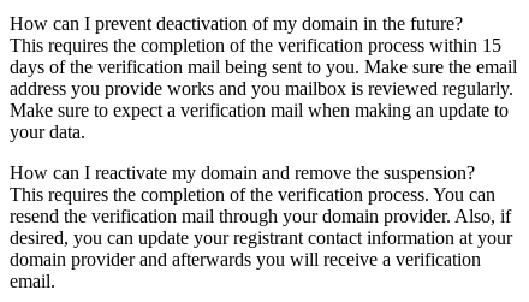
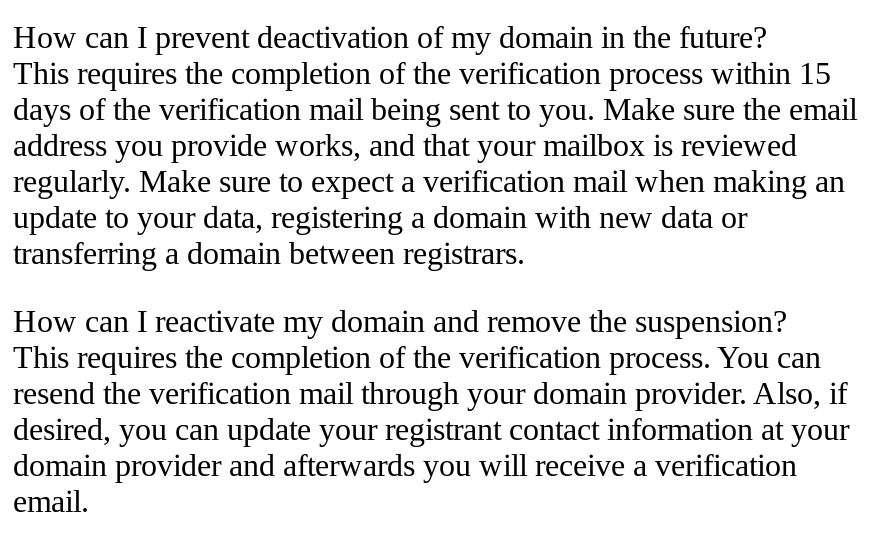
[10,79,513,142] address you provide works and you mailbox is reviewed regularly. | Make sure to expect a verification mail when making an update to | your data. -> [13,128,845,270] address you provide works, and that your mailbox is reviewed | regularly. Make sure to expect a verification mail when making an | update to your data, registering a domain with new data or | transferring a domain between registrars.

